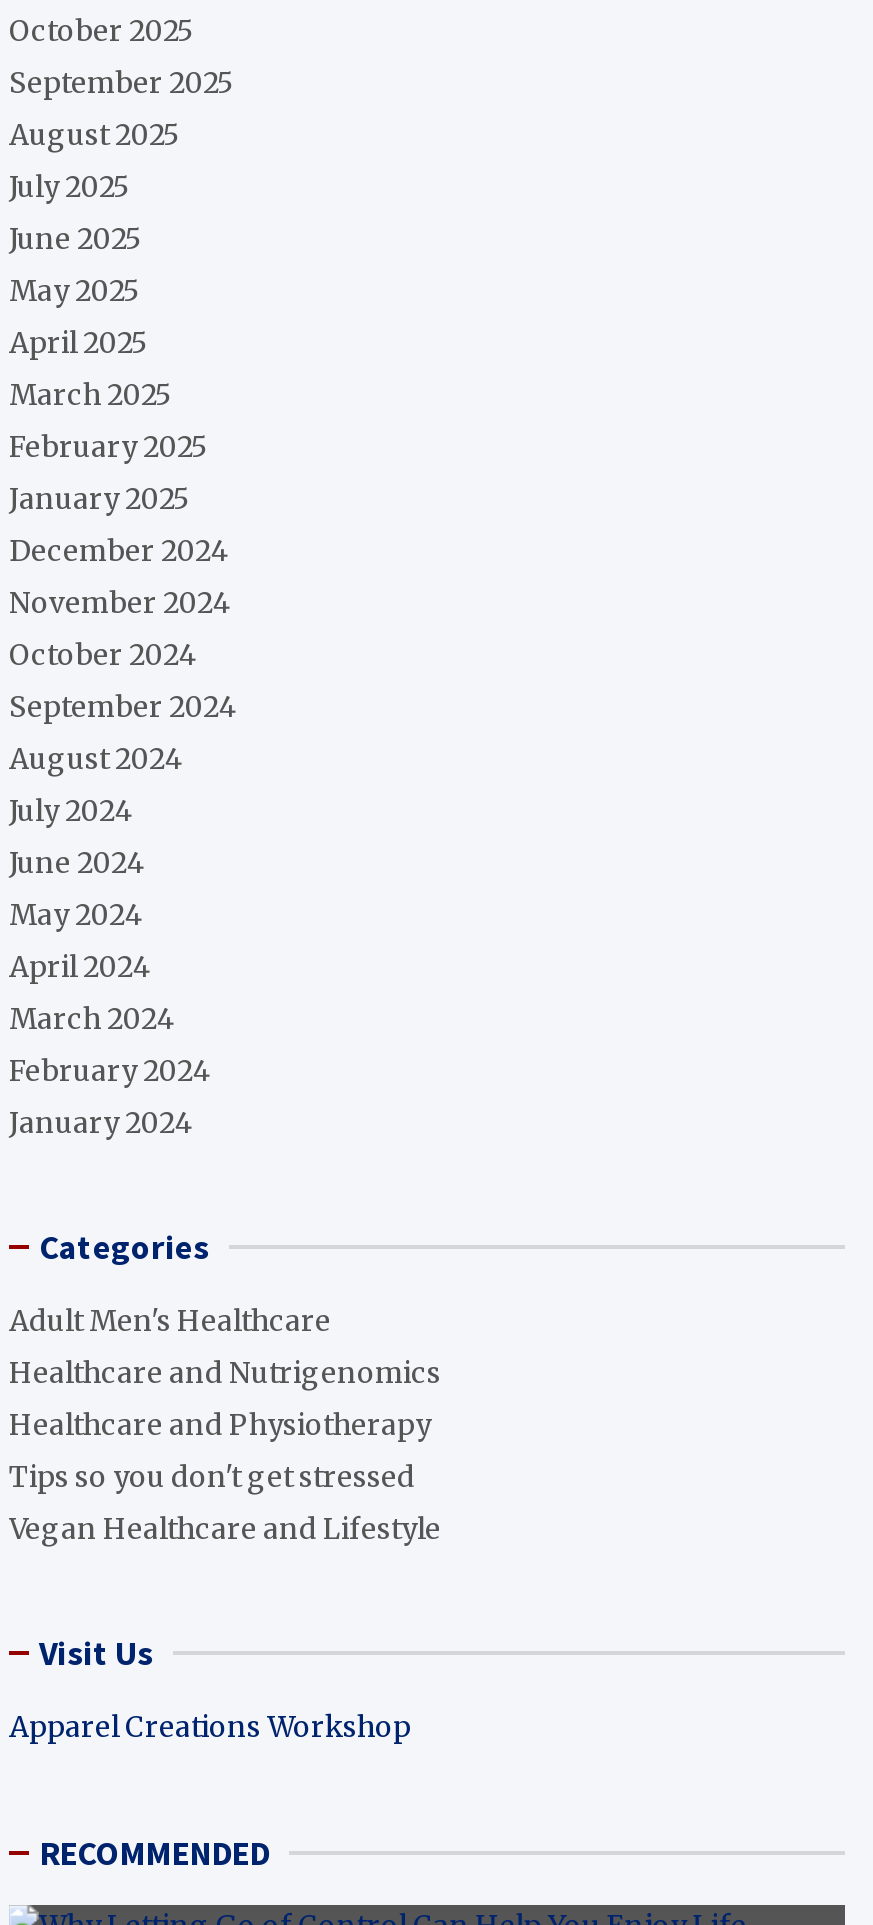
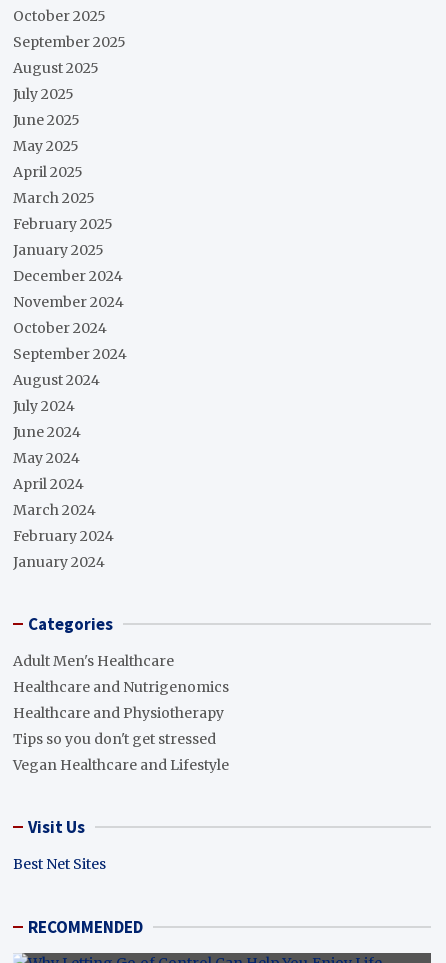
[9,1709,411,1745] Apparel Creations Workshop -> [13,855,106,873] Best Net Sites

